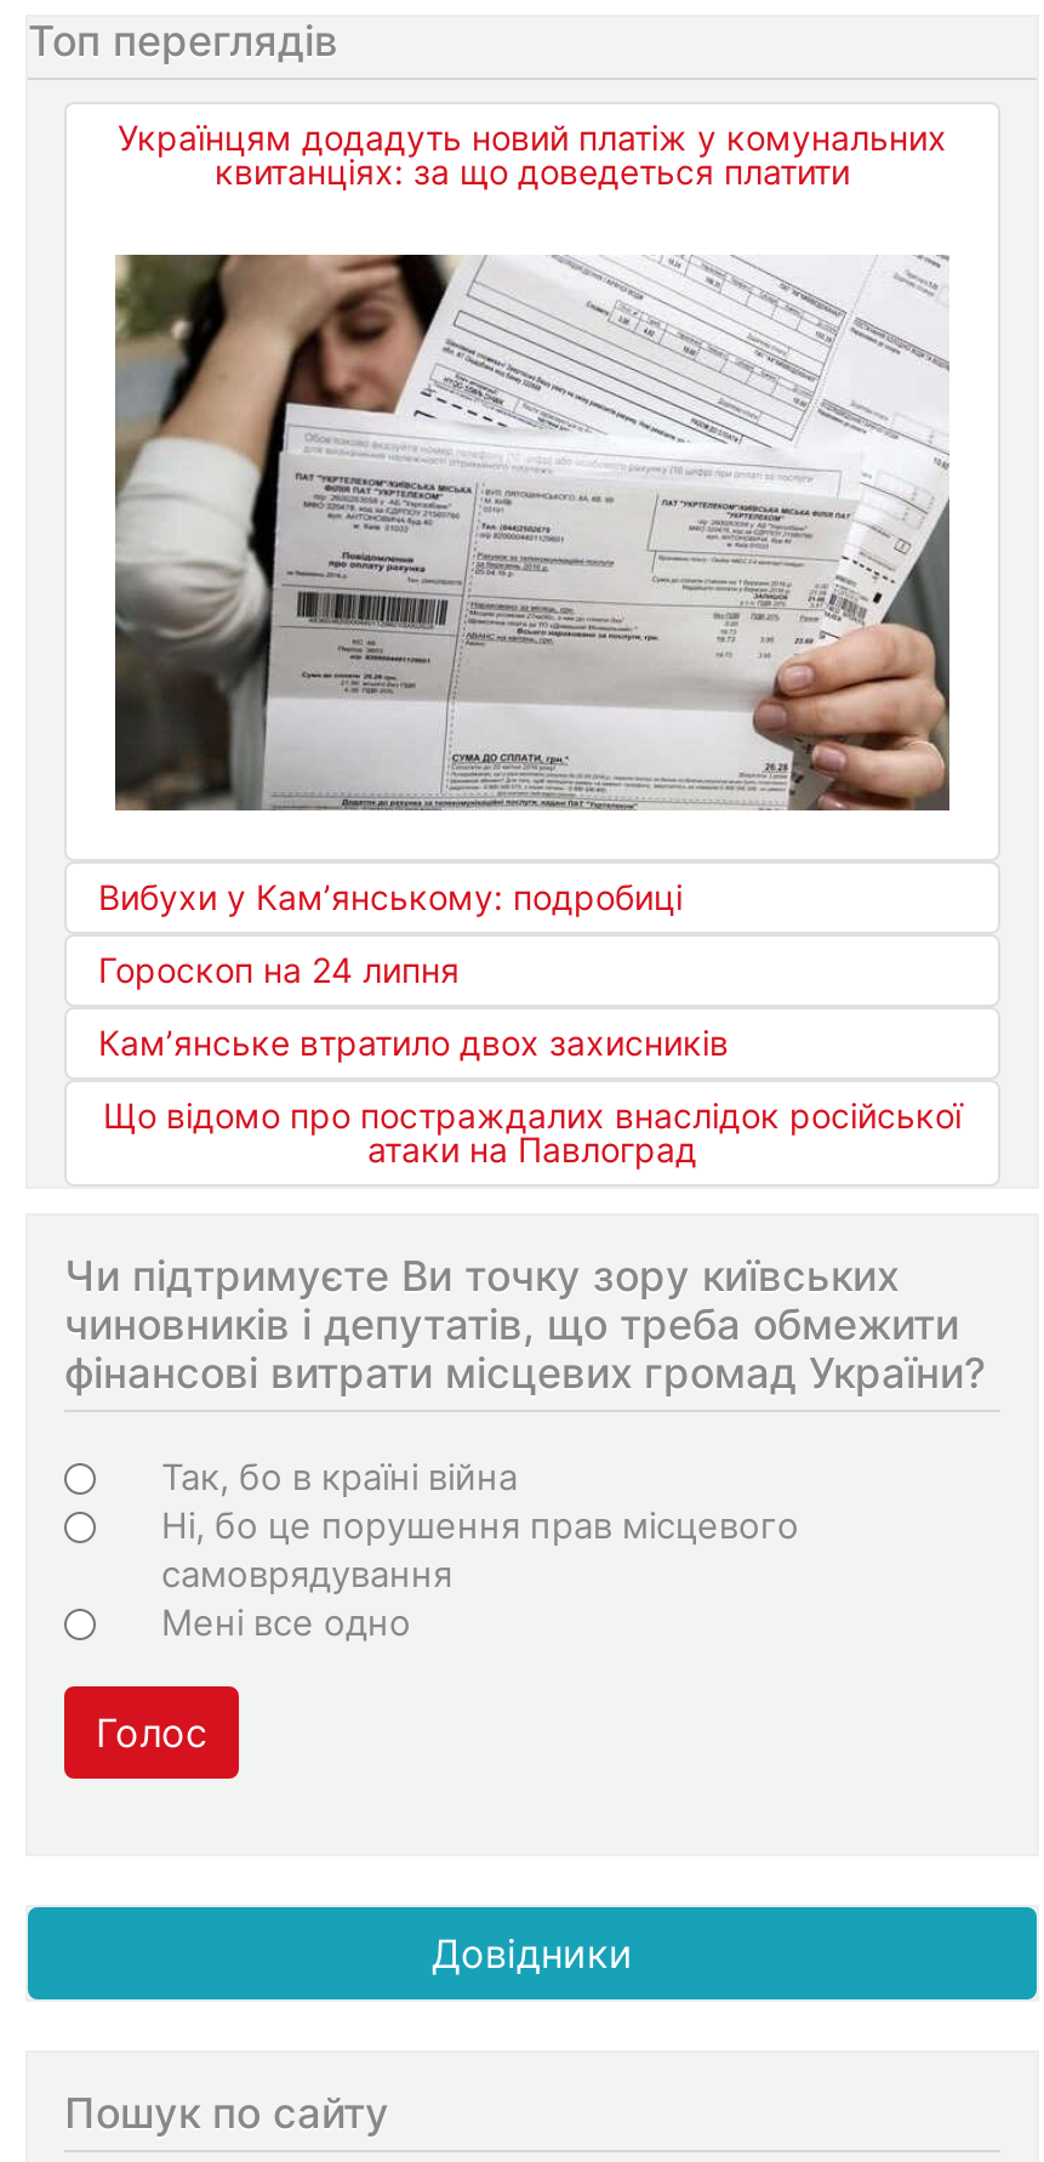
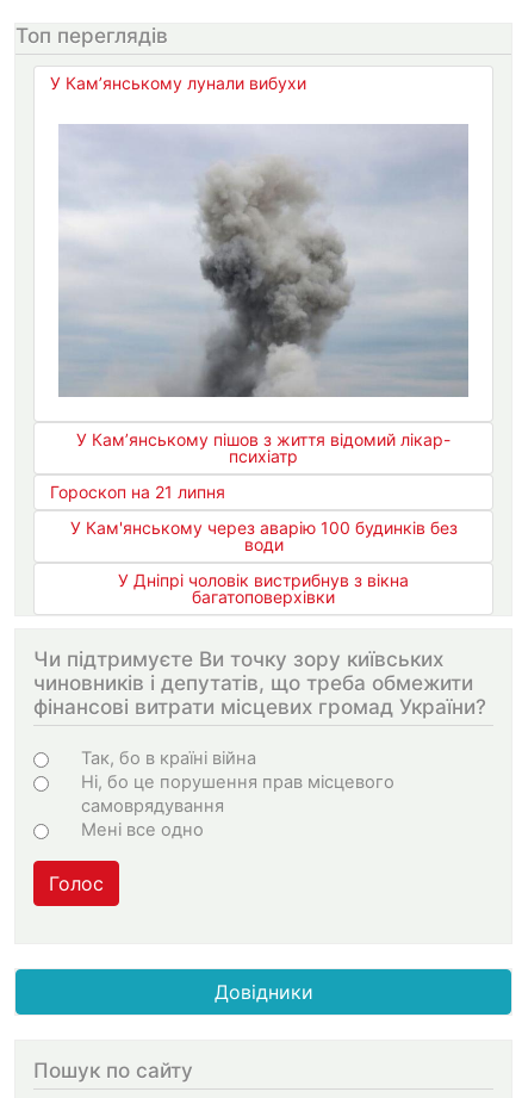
[118,116,947,191] Українцям додадуть новий платіж у комунальних | квитанціях: за що доведеться платити -> [50,72,306,93] У Кам’янському лунали вибухи
[98,223,952,917] [image] | Вибухи у Кам’янському: подробиці -> [58,124,468,467] [image] | У Кам’янському пішов з життя відомий лікар- | психіатр
[98,949,460,990] Гороскоп на 24 липня -> [50,482,225,502] Гороскоп на 21 липня
[98,1021,729,1063] Кам’янське втратило двох захисників -> [70,518,457,555] У Кам'янському через аварію 100 будинків без | води
[103,1094,962,1169] Що відомо про постраждалих внаслідок російської | атаки на Павлоград -> [118,570,409,607] У Дніпрі чоловік вистрибнув з вікна | багатоповерхівки

